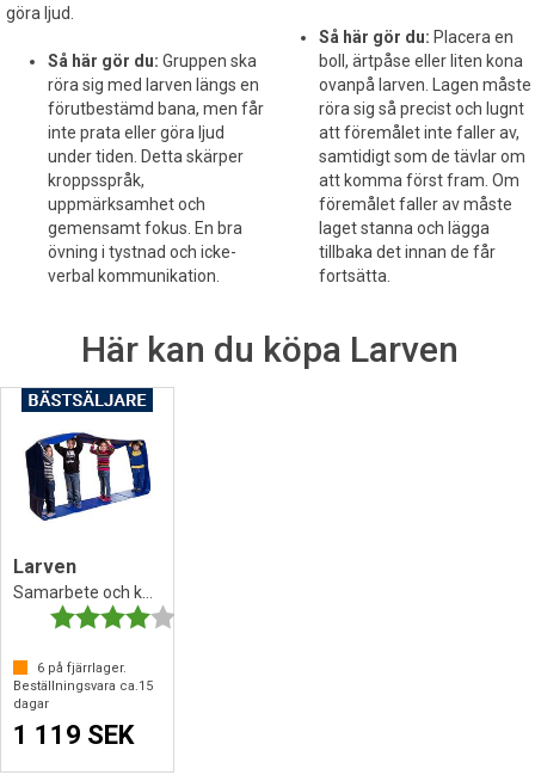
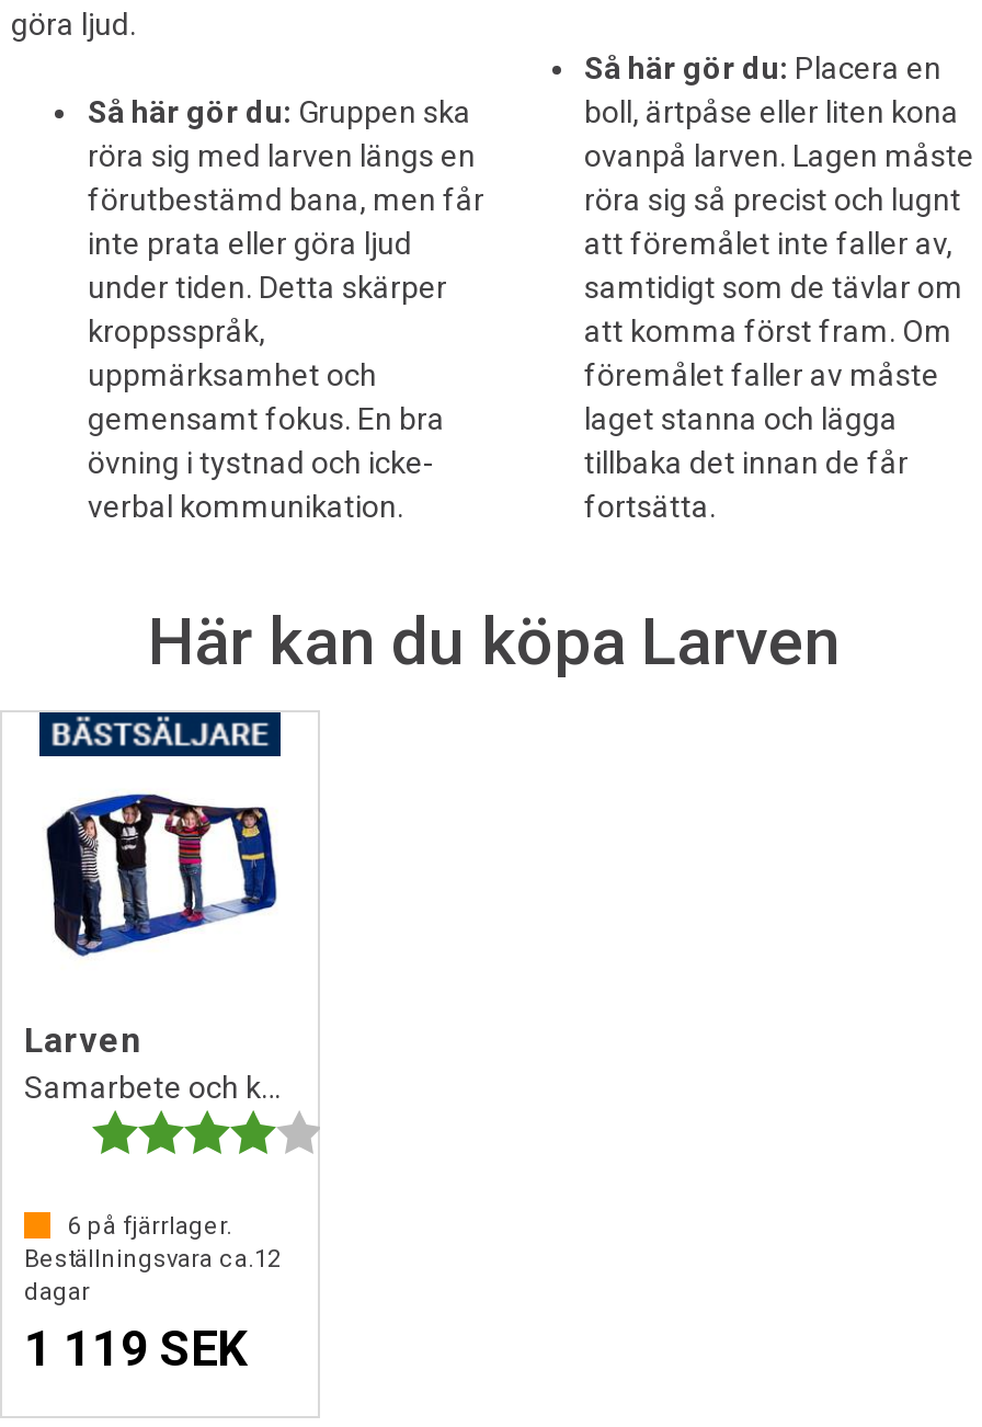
[13,679,153,694] Beställningsvara ca.15 -> [24,1246,281,1275] Beställningsvara ca.12

